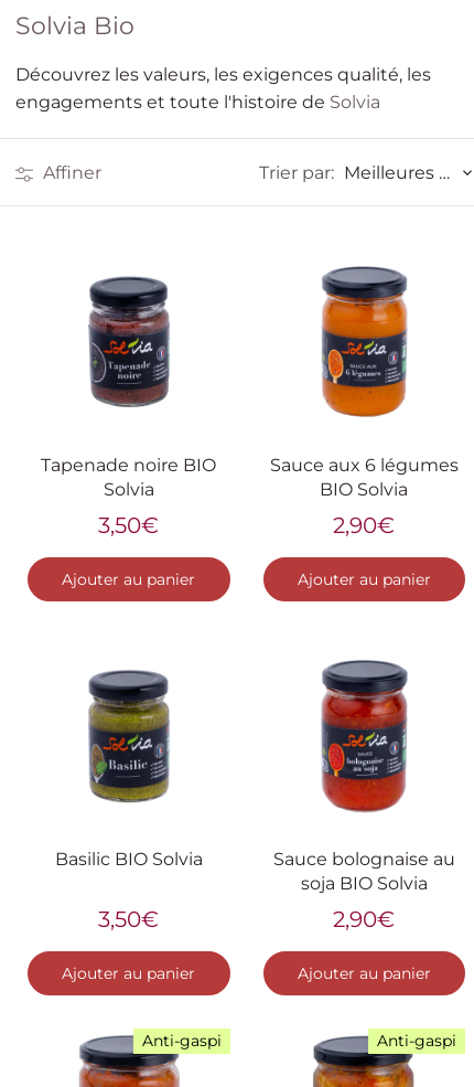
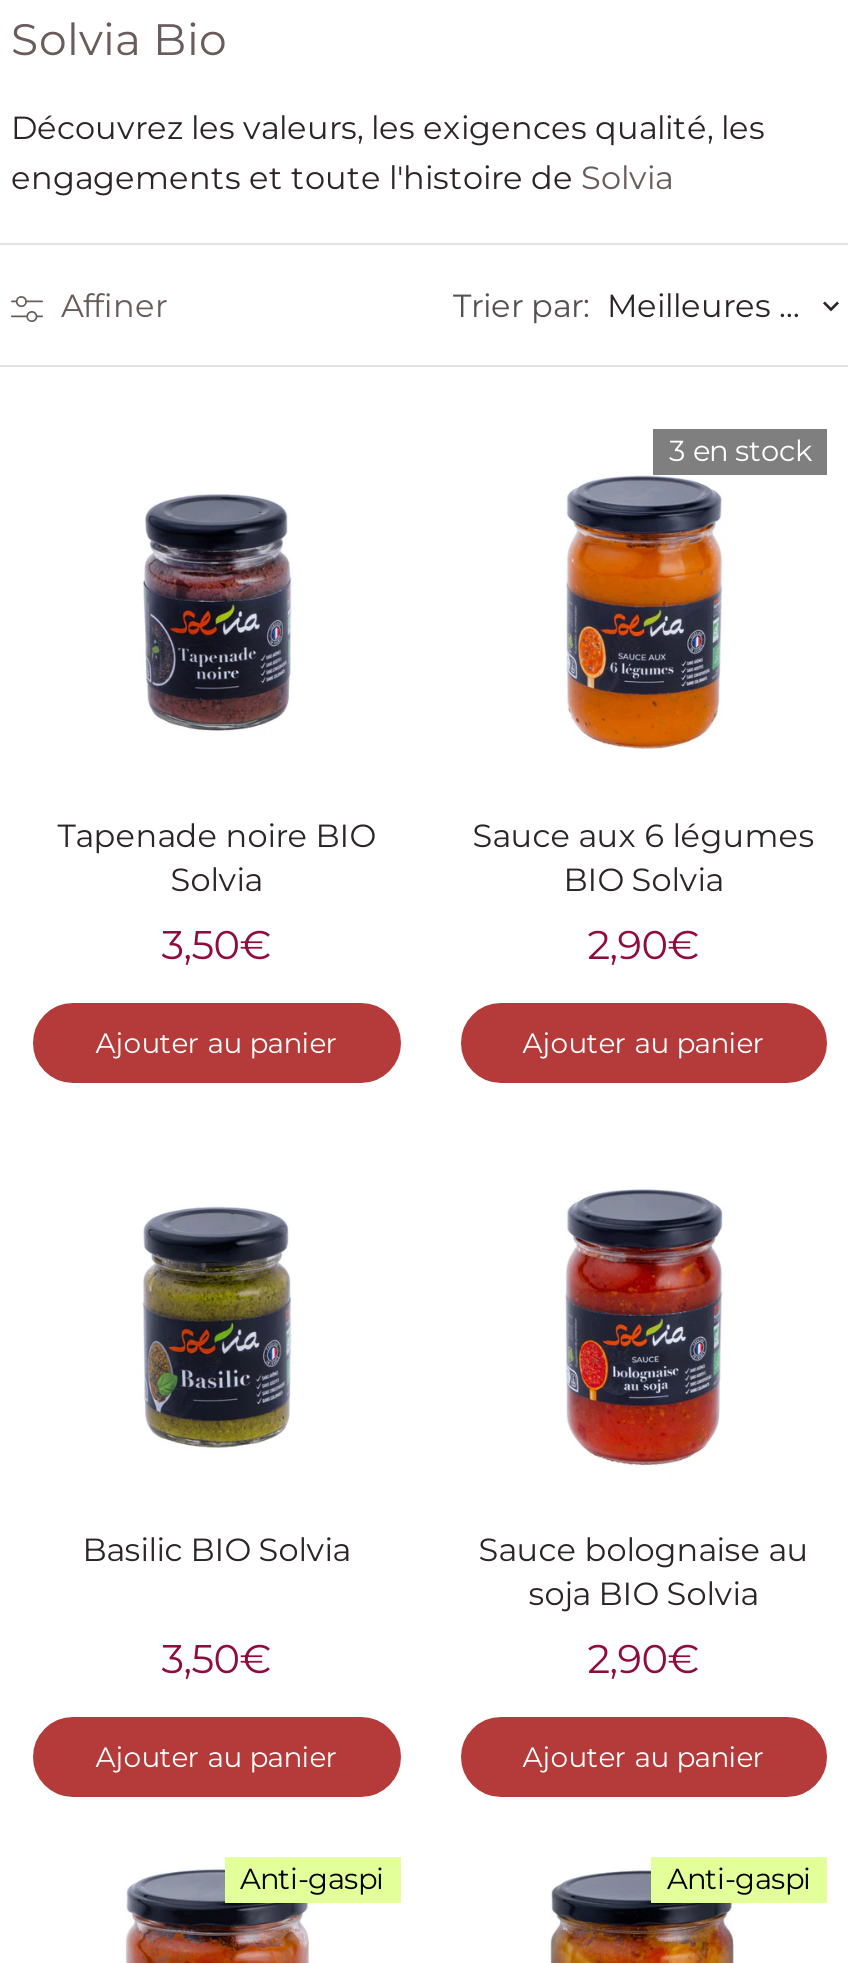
none -> [669,433,811,469] 3 en stock

